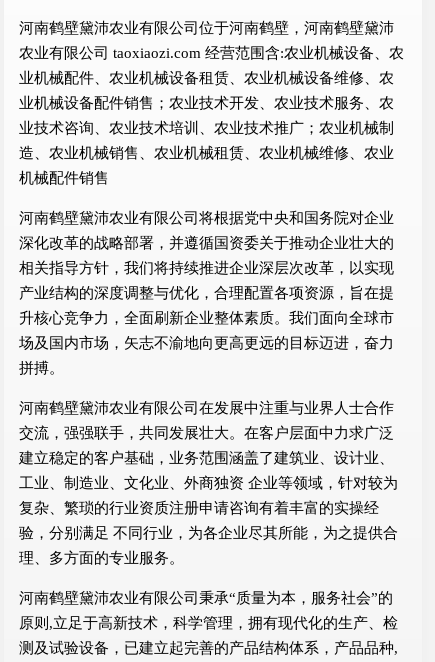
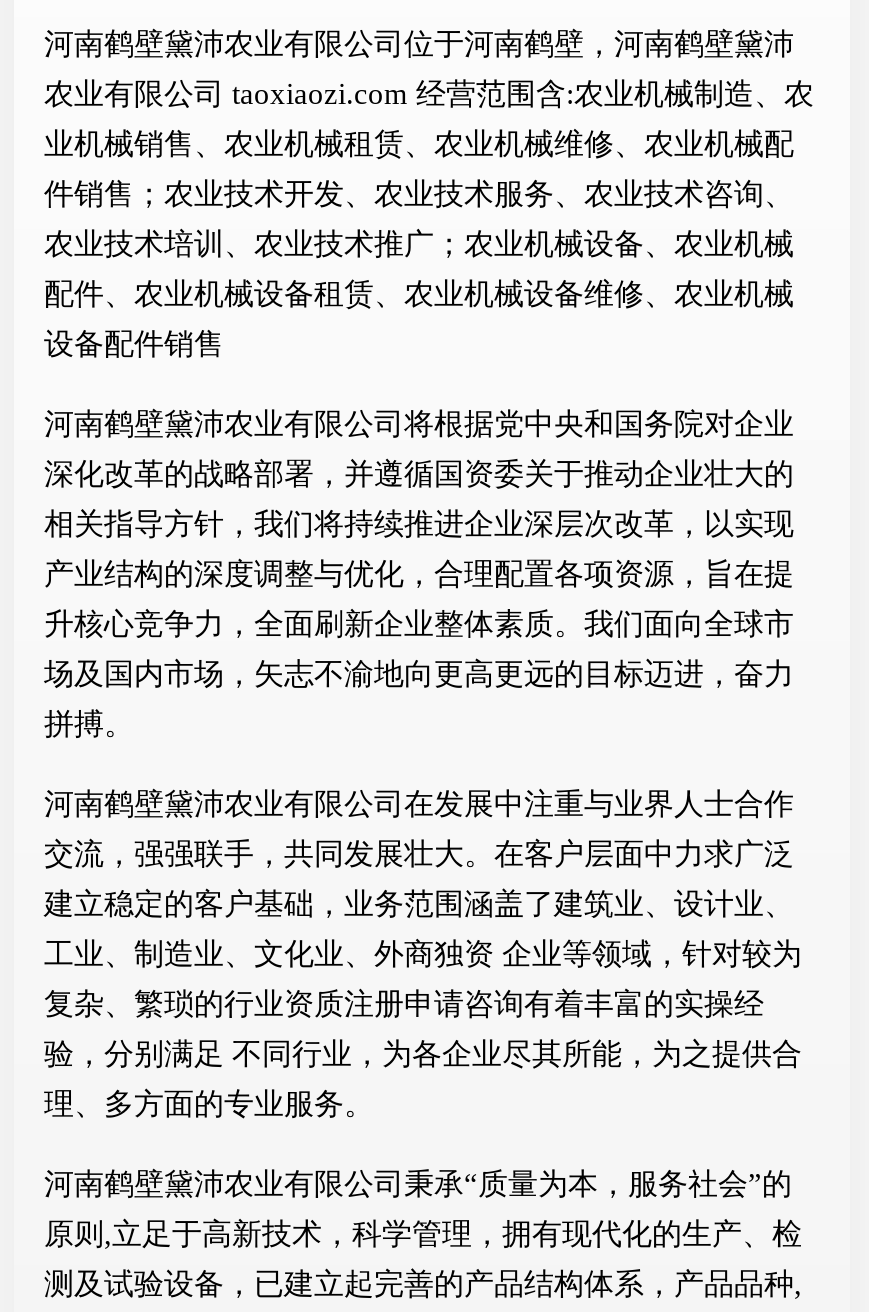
[19,45,404,61] 农业有限公司 taoxiaozi.com 经营范围含:农业机械设备、农 -> [44,79,814,111] 农业有限公司 taoxiaozi.com 经营范围含:农业机械制造、农
[19,70,394,86] 业机械配件、农业机械设备租赁、农业机械设备维修、农 -> [44,129,794,161] 业机械销售、农业机械租赁、农业机械维修、农业机械配
[19,95,394,111] 业机械设备配件销售；农业技术开发、农业技术服务、农 -> [44,179,794,211] 件销售；农业技术开发、农业技术服务、农业技术咨询、
[19,120,394,136] 业技术咨询、农业技术培训、农业技术推广；农业机械制 -> [44,229,794,261] 农业技术培训、农业技术推广；农业机械设备、农业机械
[19,145,394,161] 造、农业机械销售、农业机械租赁、农业机械维修、农业 -> [44,279,794,311] 配件、农业机械设备租赁、农业机械设备维修、农业机械
[19,170,109,186] 机械配件销售 -> [44,329,224,361] 设备配件销售

